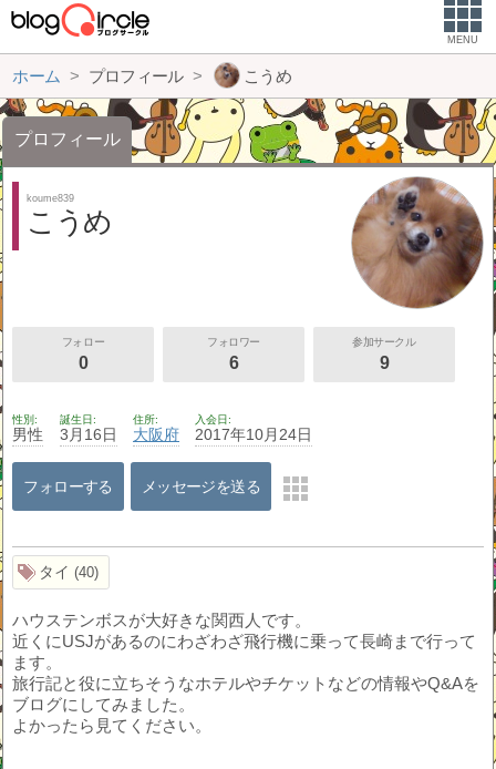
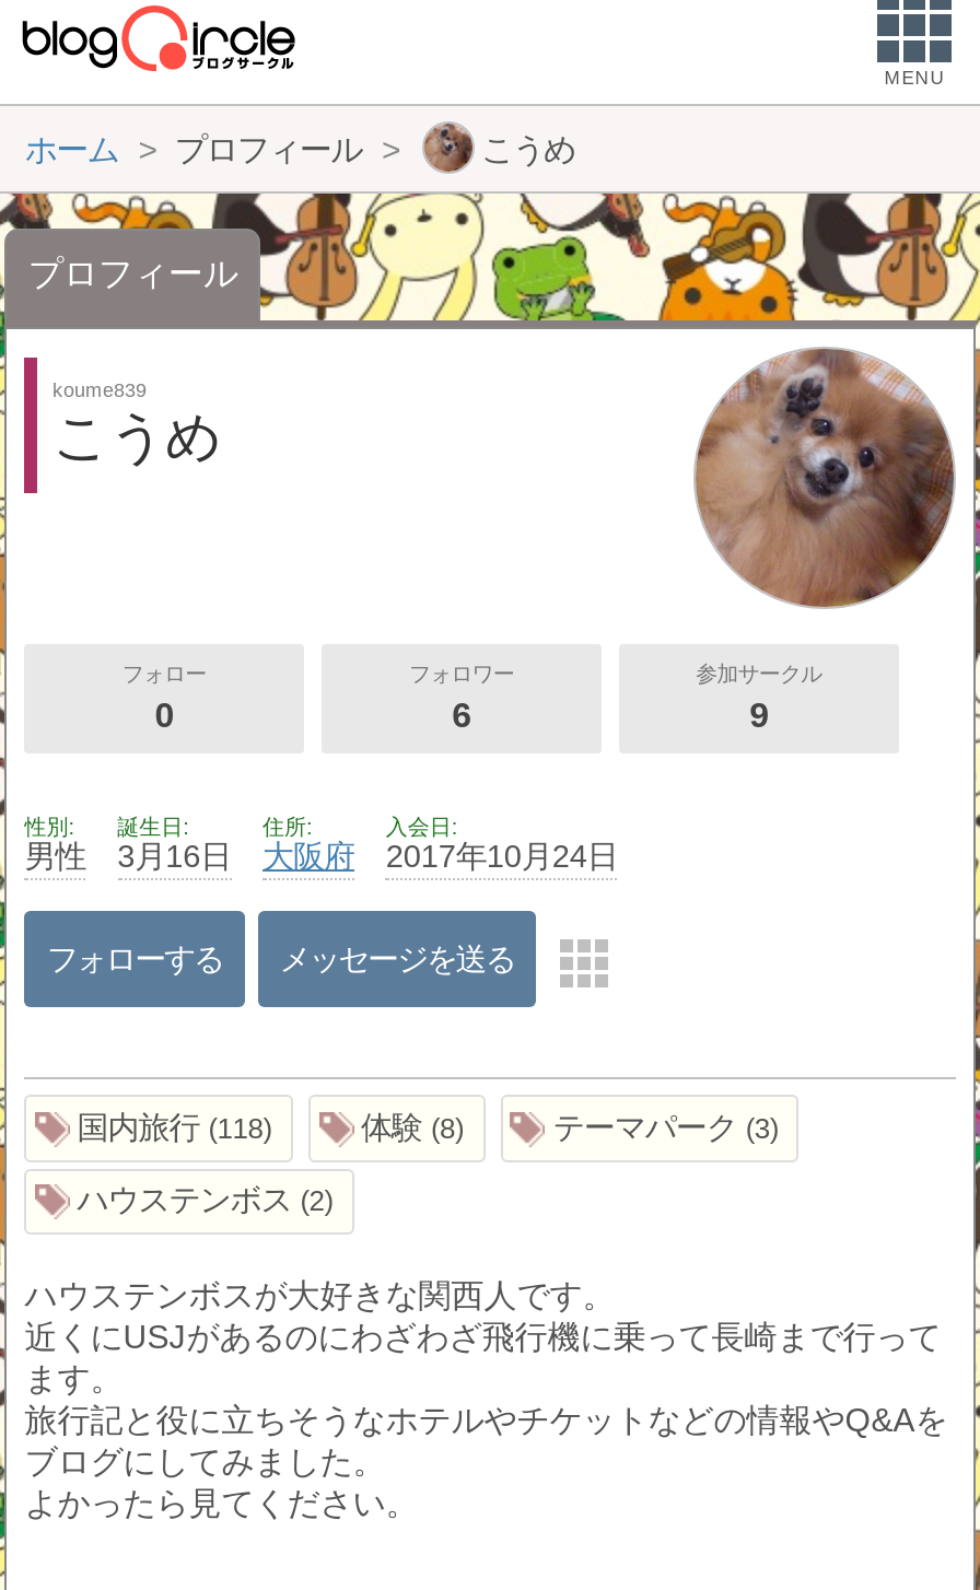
[39,563,94,581] タイ 40 -> [77,1110,770,1218] 国内旅行 118 | 体験 8 | テーマパーク 3 | ハウステンボス 2

